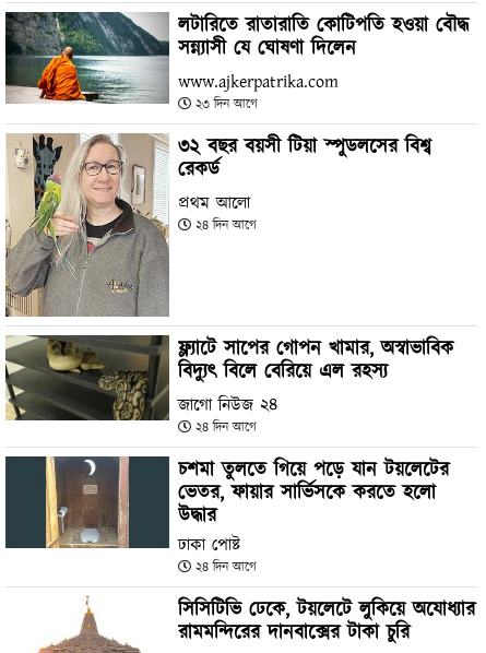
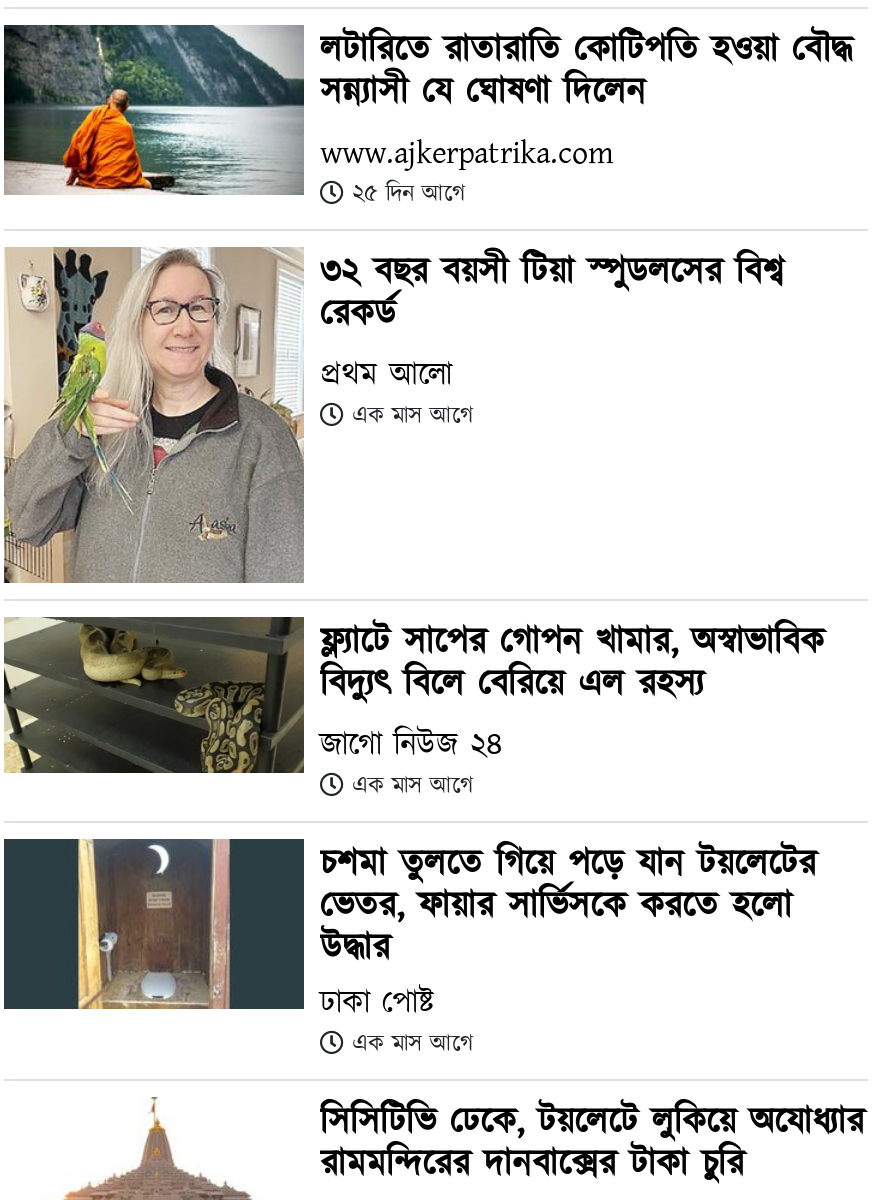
[195,95,258,113] ২৩ দিন আগে -> [352,177,466,211] ২৫ দিন আগে
[195,216,257,234] ২৪ দিন আগে -> [352,399,474,433] এক মাস আগে
[195,418,257,436] ২৪ দিন আগে -> [352,769,474,803] এক মাস আগে
[195,559,257,577] ২৪ দিন আগে -> [352,1027,474,1061] এক মাস আগে

